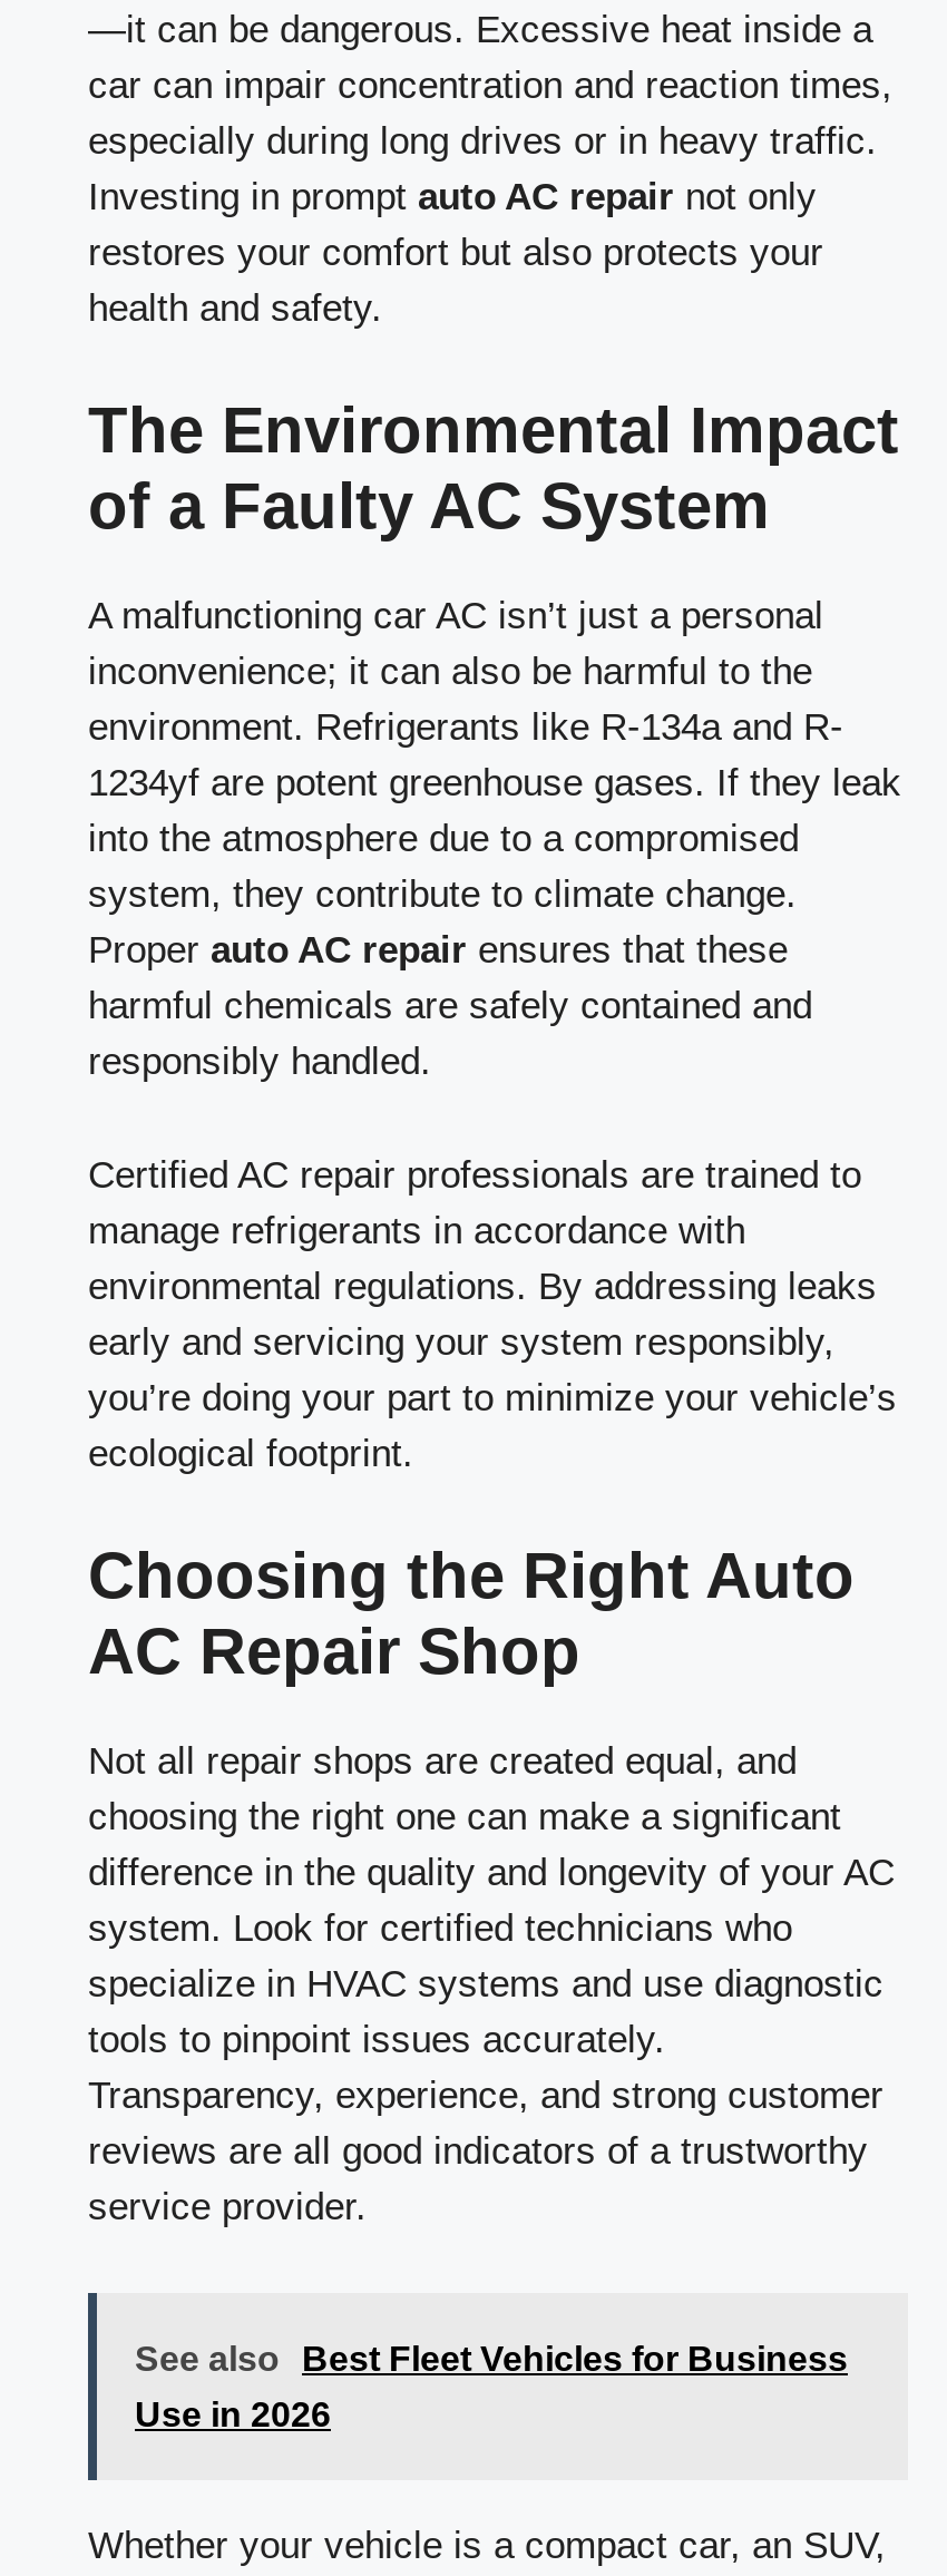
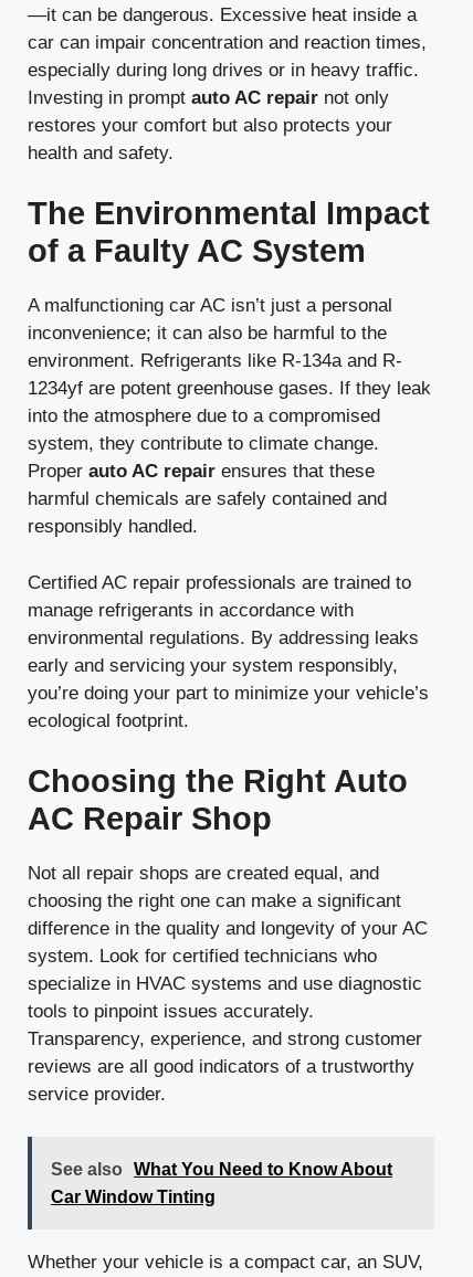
[135,2340,848,2377] See also Best Fleet Vehicles for Business -> [51,1160,392,1179] See also What You Need to Know About
[135,2395,331,2433] Use in 2026 -> [51,1187,216,1206] Car Window Tinting

